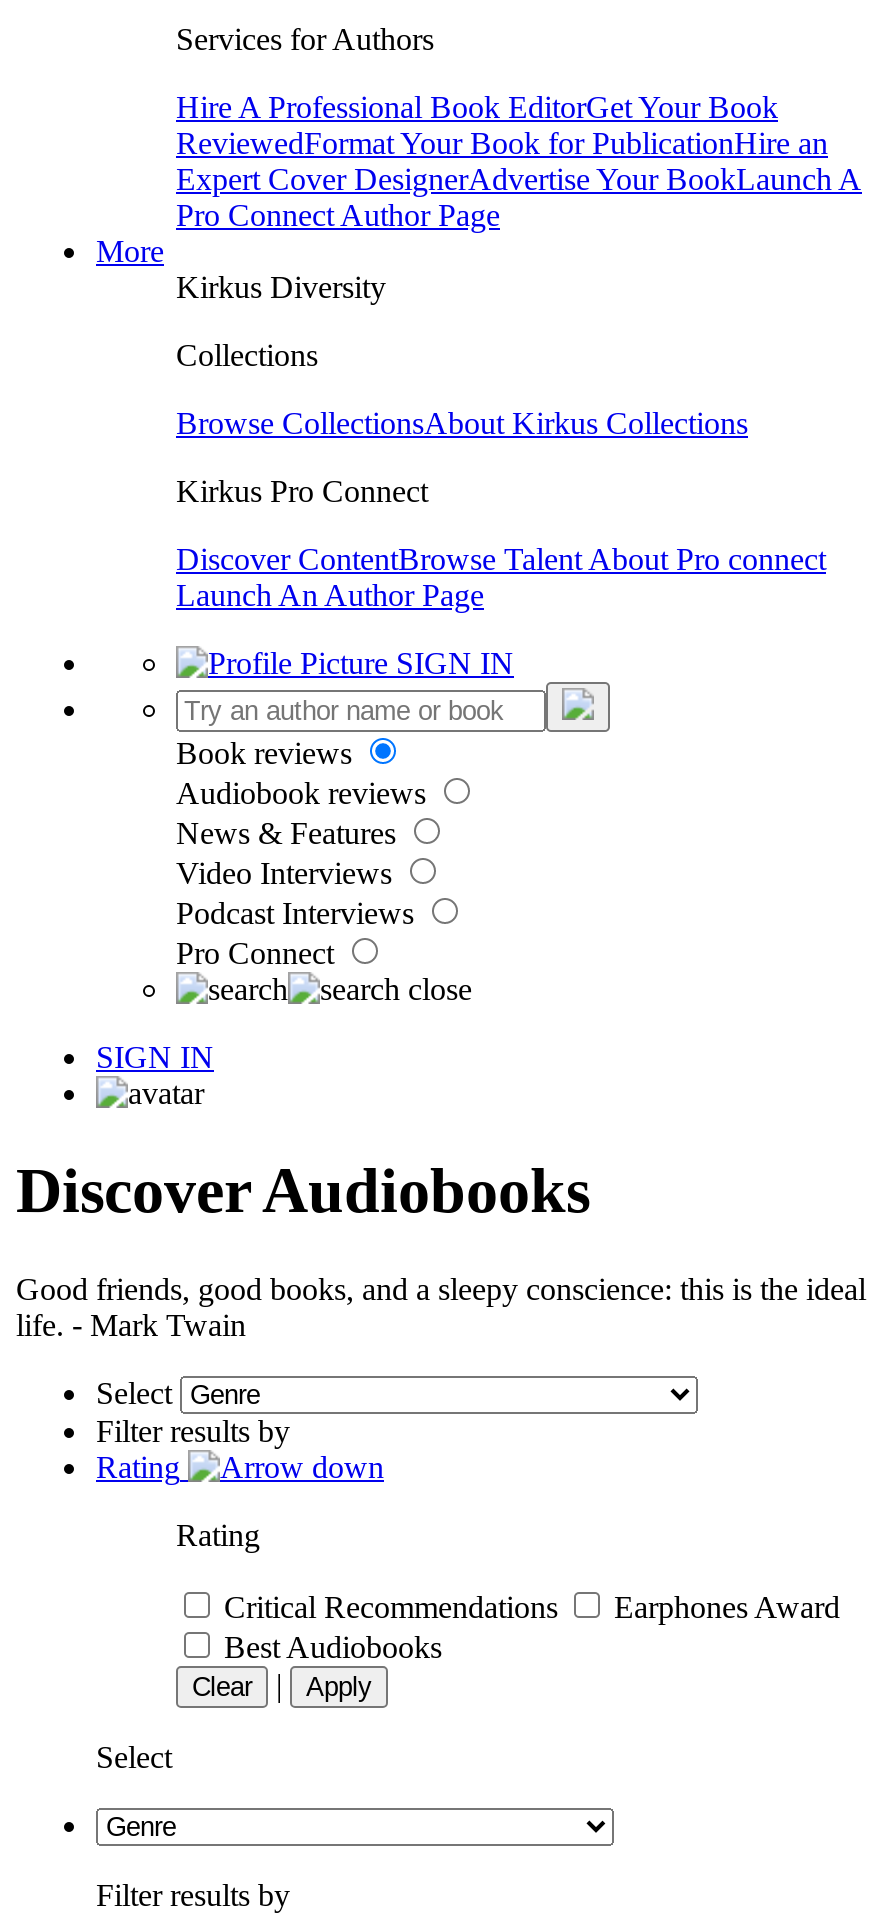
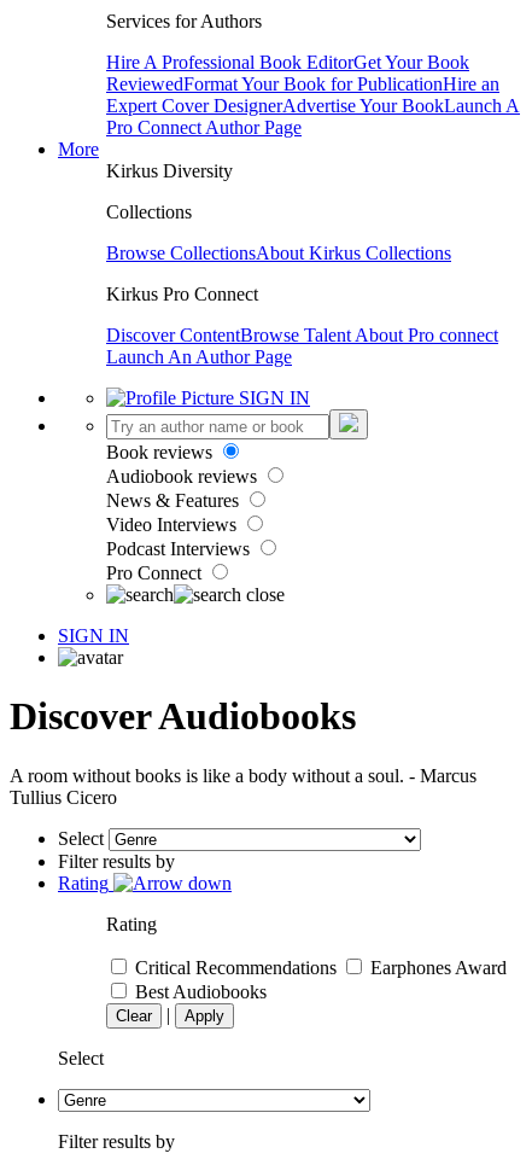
[16,1272,866,1342] Good friends, good books, and a sleepy conscience: this is the ideal | life. - Mark Twain -> [10,765,477,808] A room without books is like a body without a soul. - Marcus | Tullius Cicero

